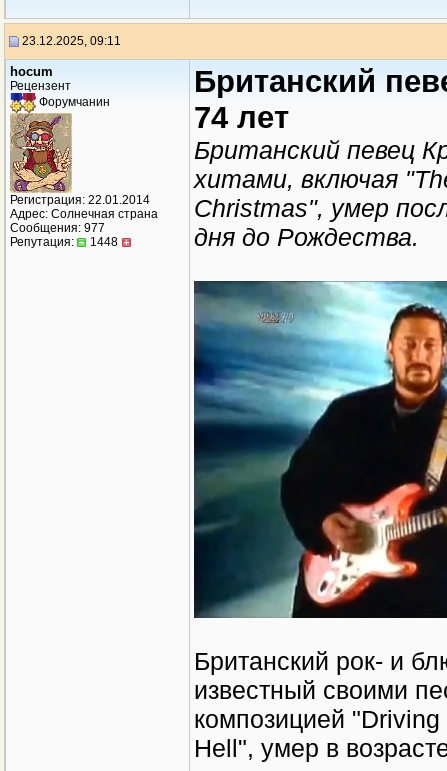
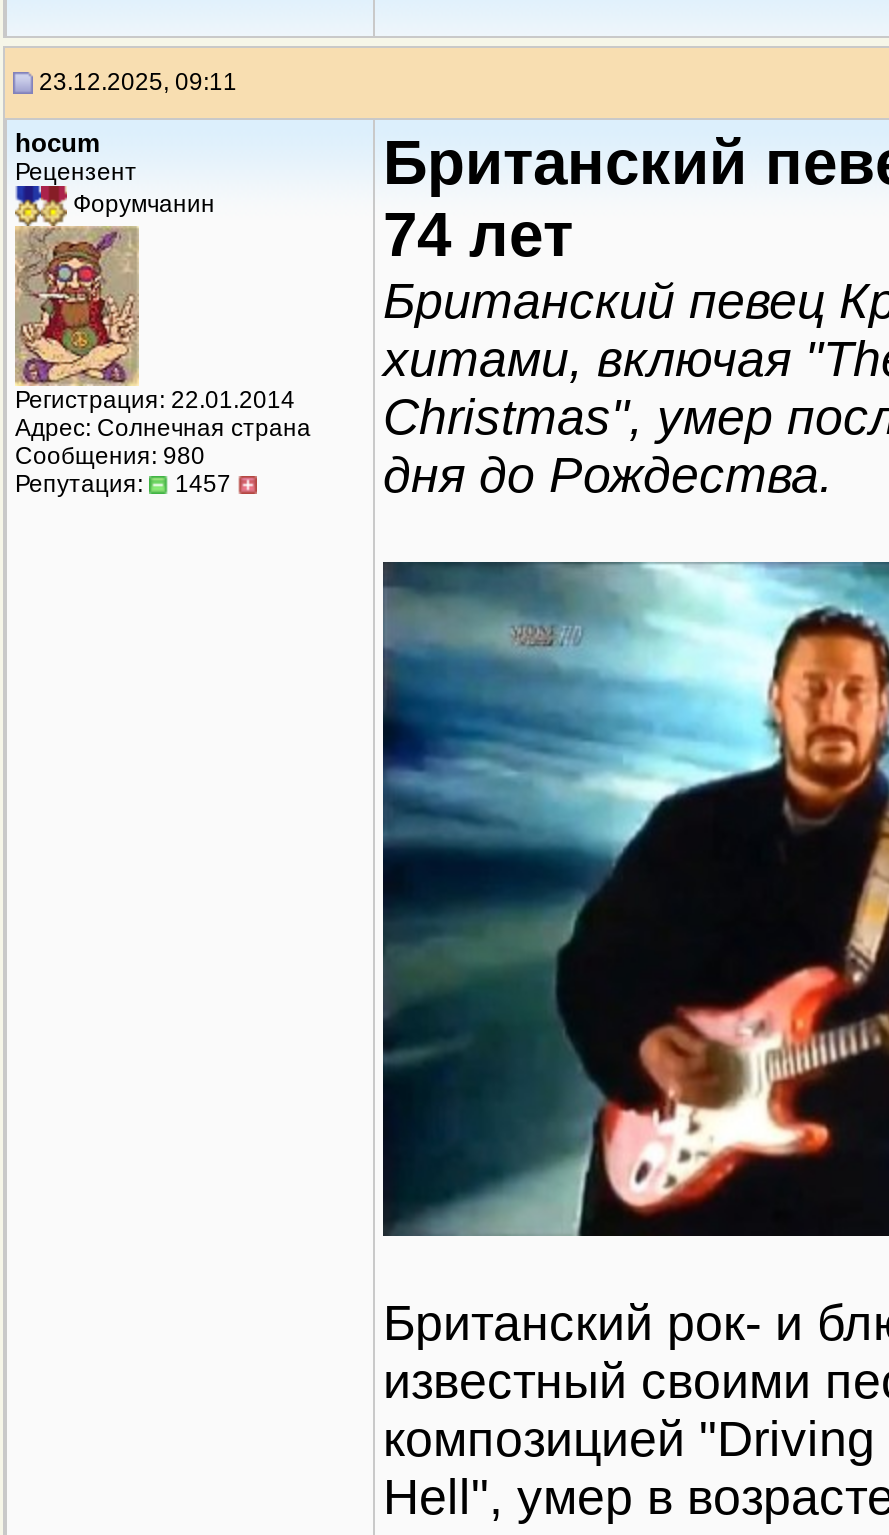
[10,221,105,235] Сообщения: 977 -> [15,442,205,470] Сообщения: 980
[10,235,121,249] Репутация: 1448 -> [15,470,237,498] Репутация: 1457

